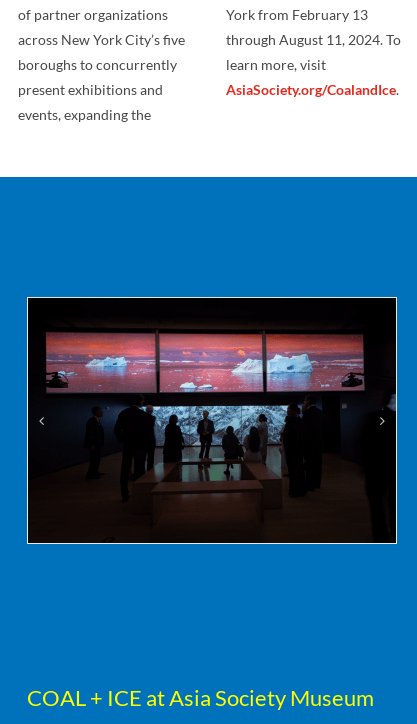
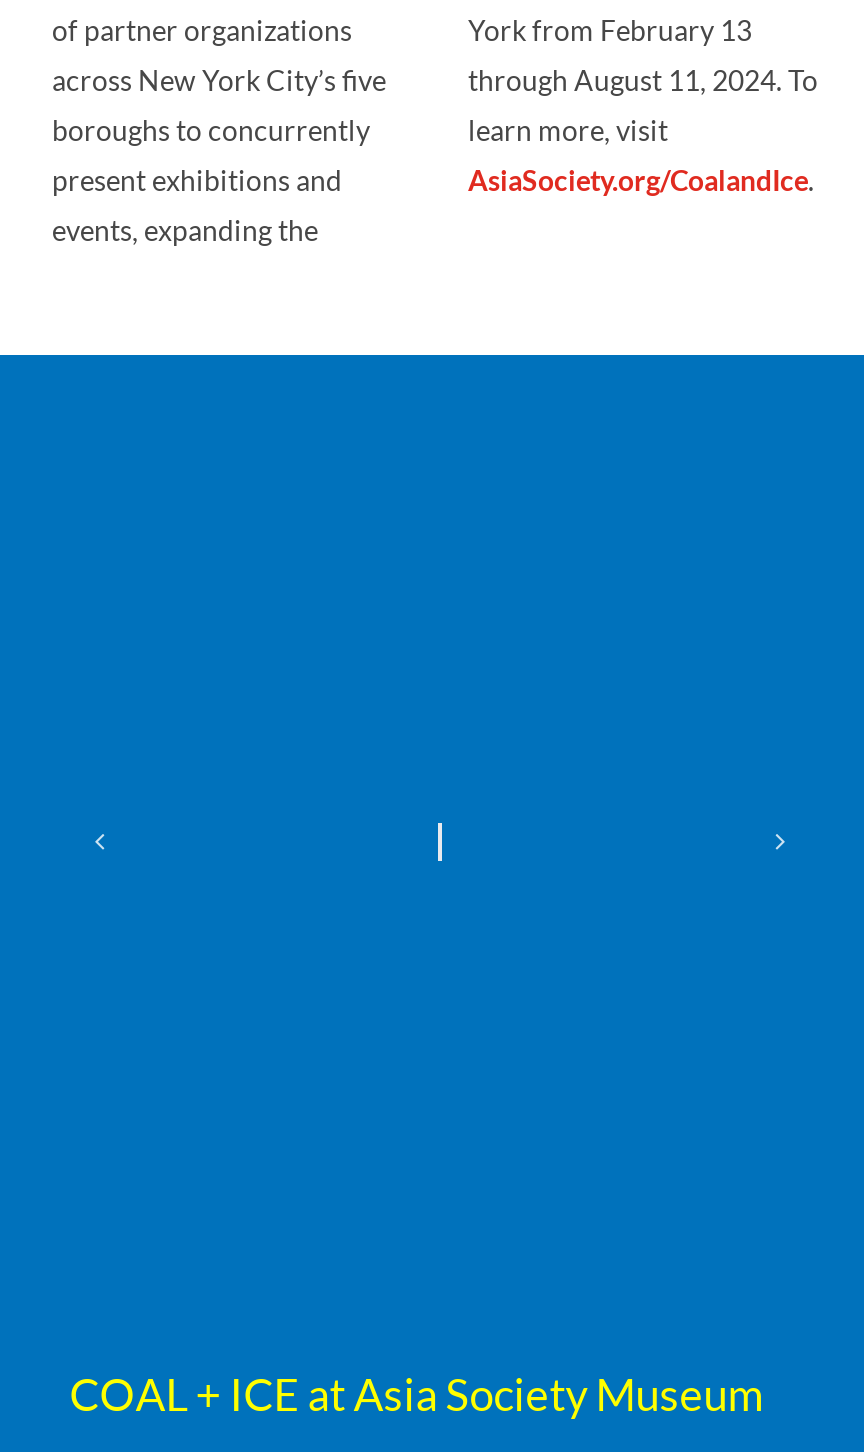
[26,296,398,545] [image] -> none

